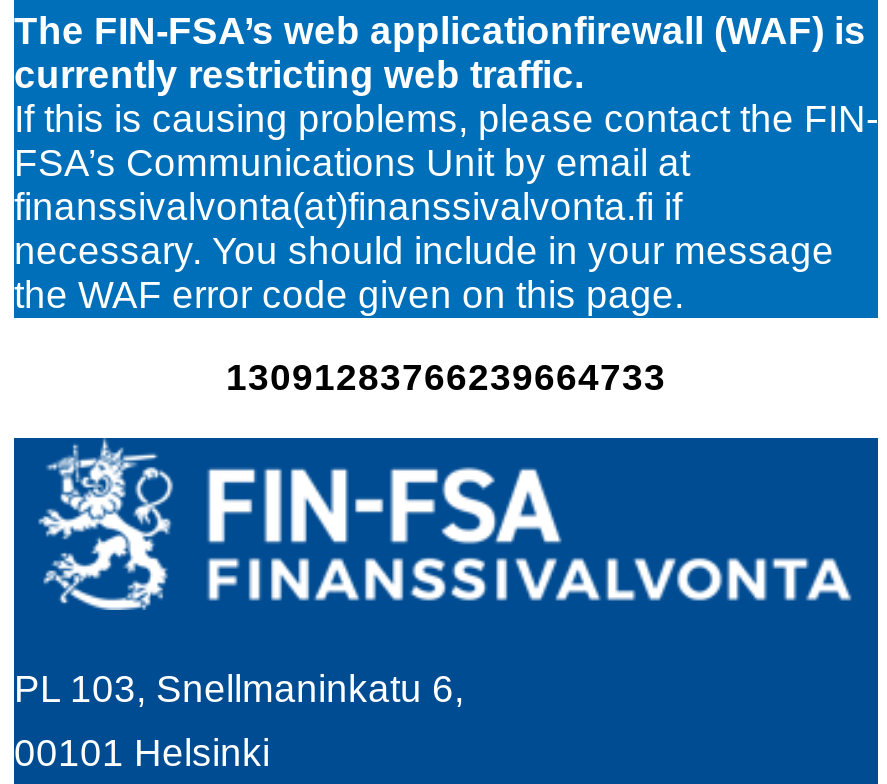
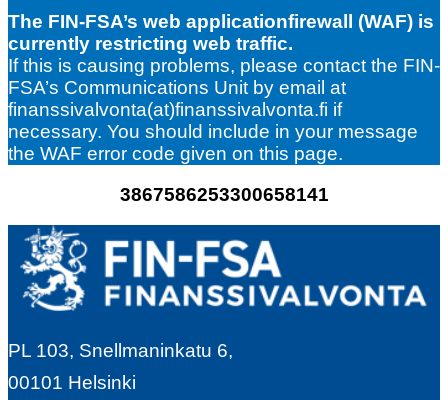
[226,356,666,398] 13091283766239664733 -> [119,184,328,205] 3867586253300658141

